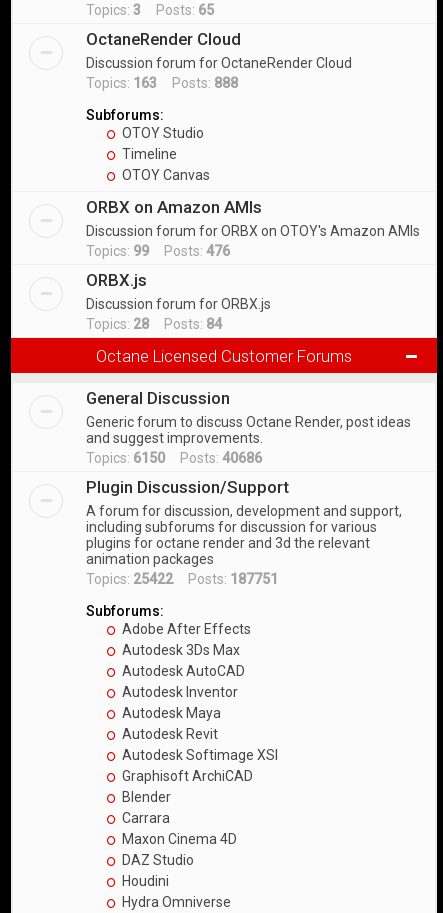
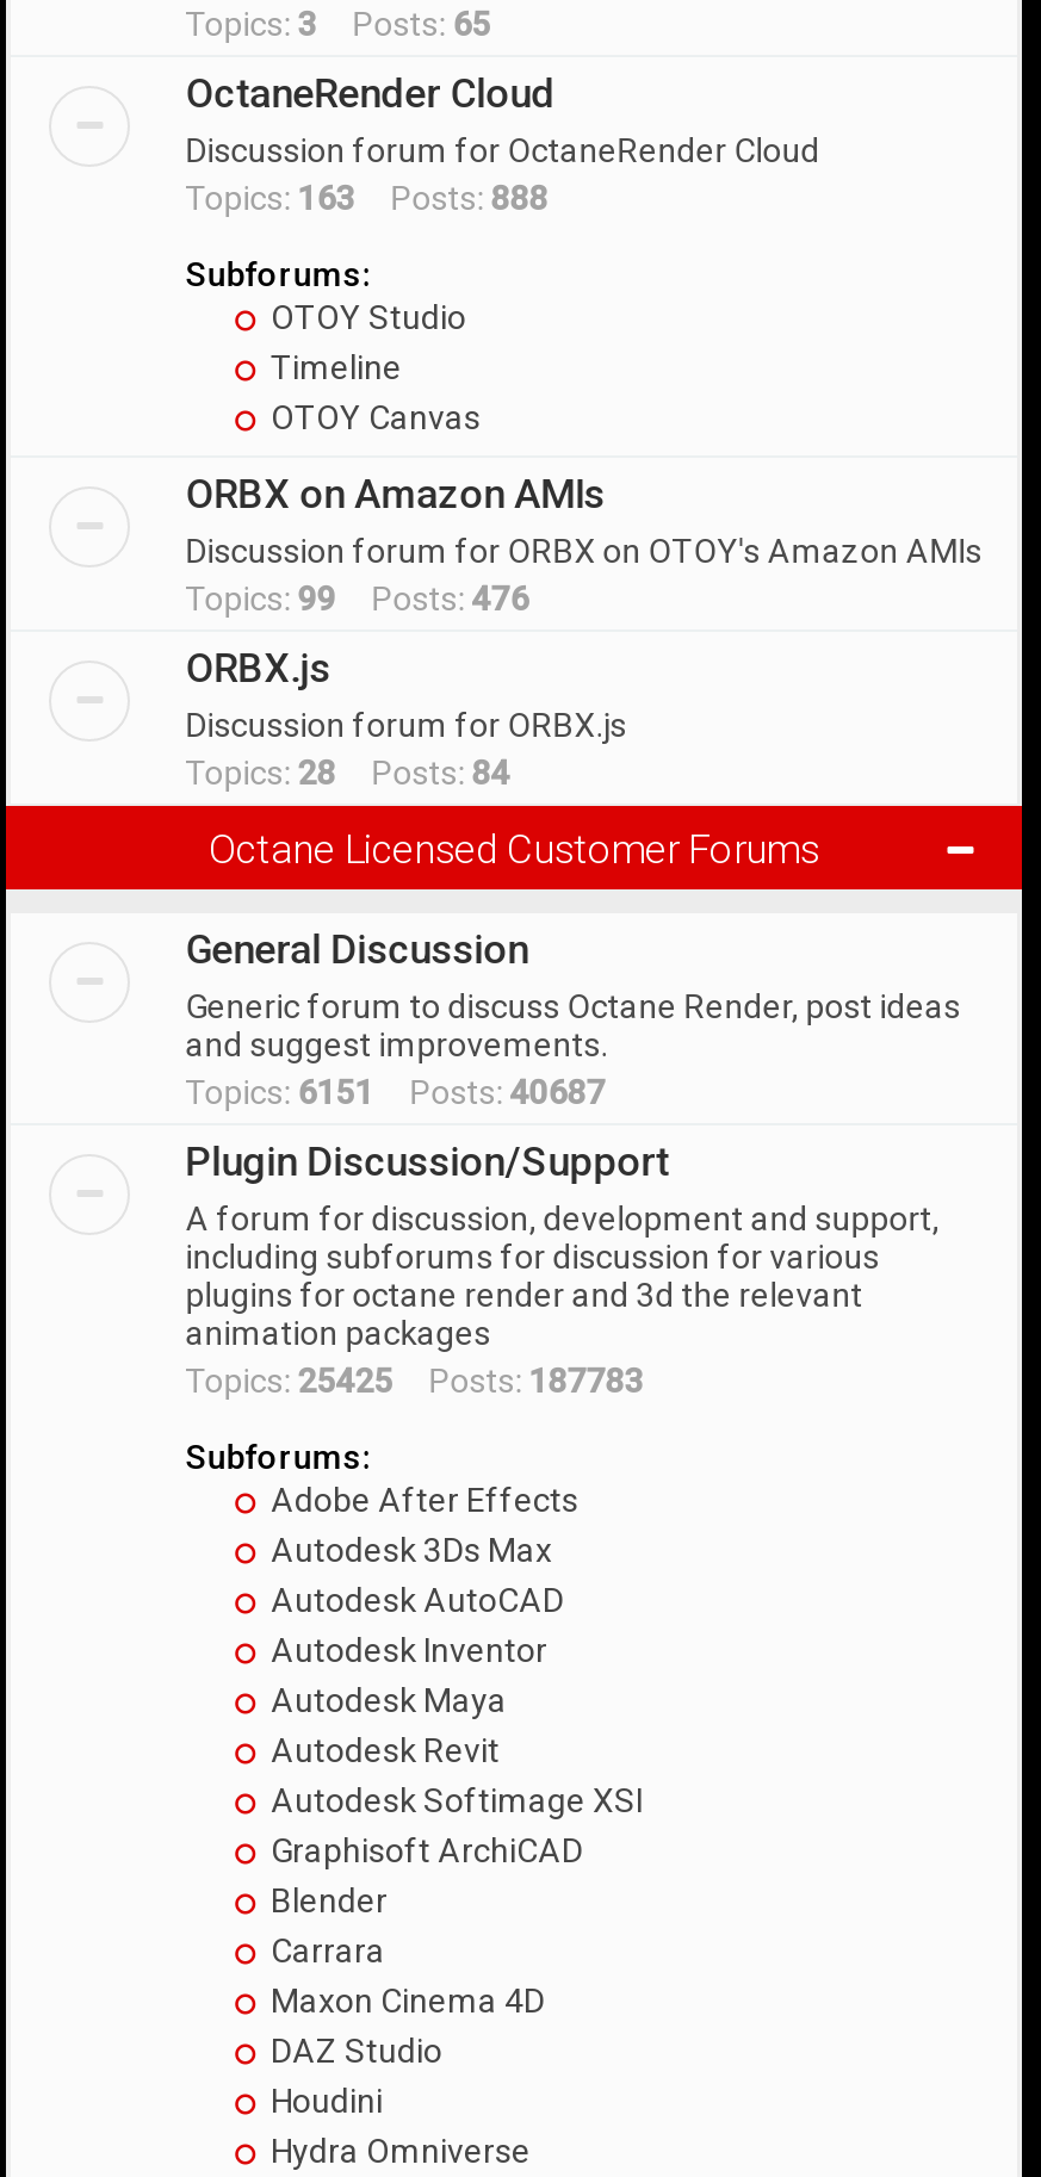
[86,450,262,466] Topics: 6150 Posts: 40686 -> [185,1073,605,1111] Topics: 6151 Posts: 40687
[86,571,278,587] Topics: 25422 Posts: 187751 -> [185,1362,643,1400] Topics: 25425 Posts: 187783

